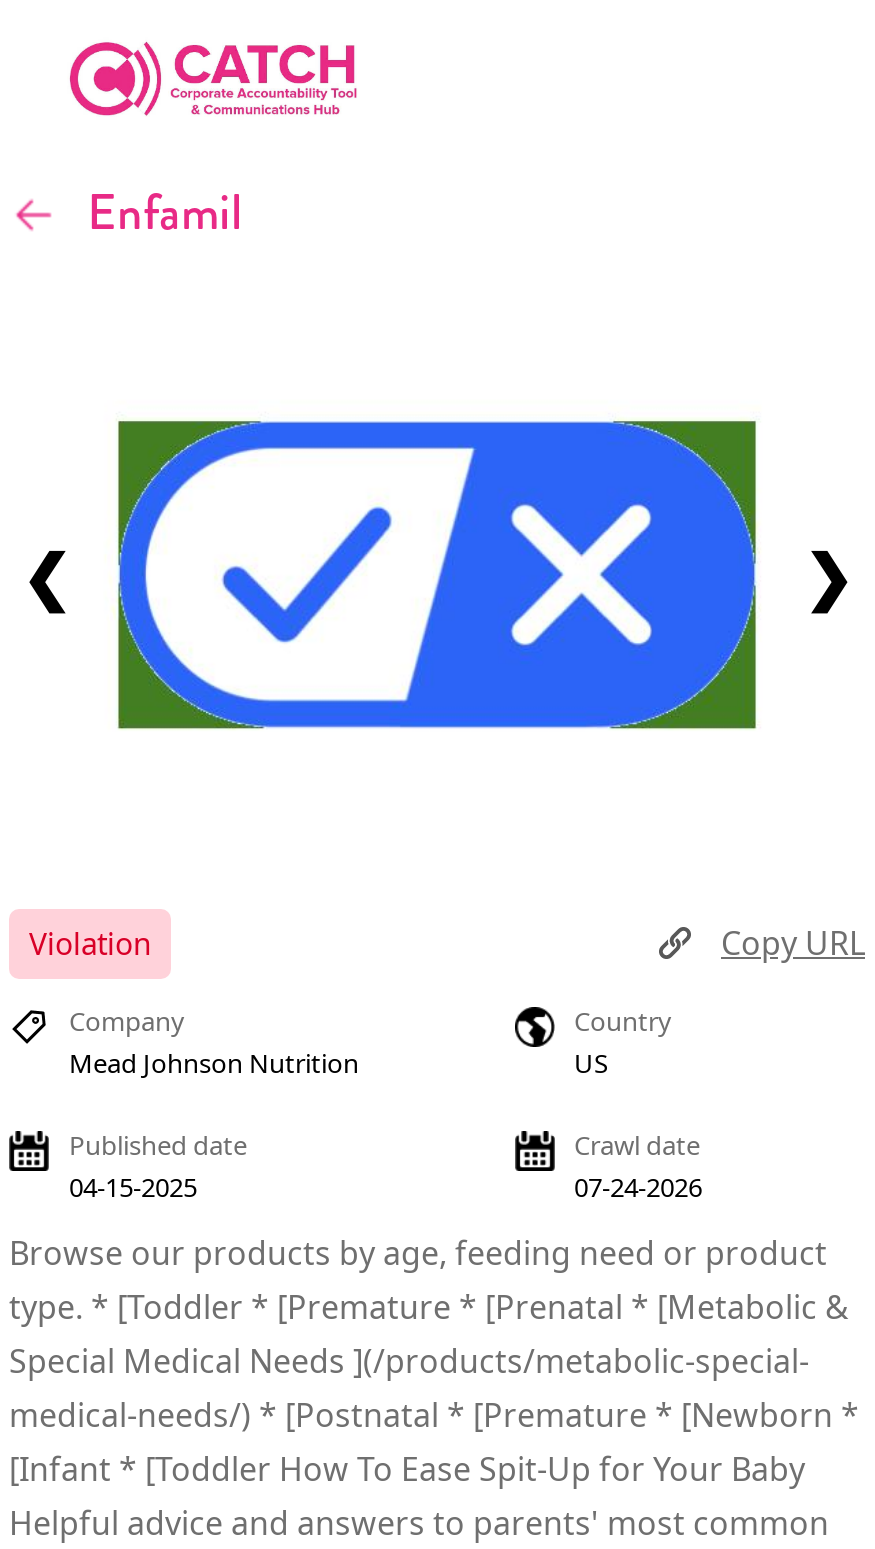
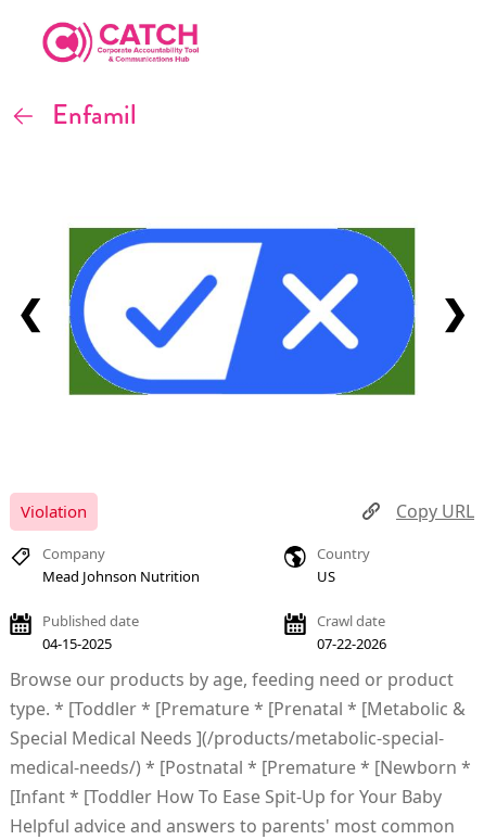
[574,1168,702,1204] 07-24-2026 -> [316,633,386,653] 07-22-2026

